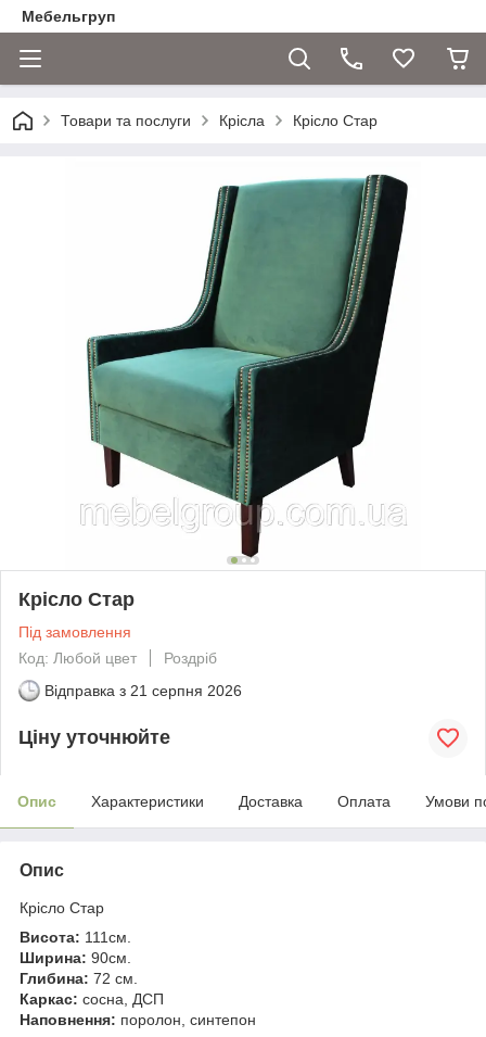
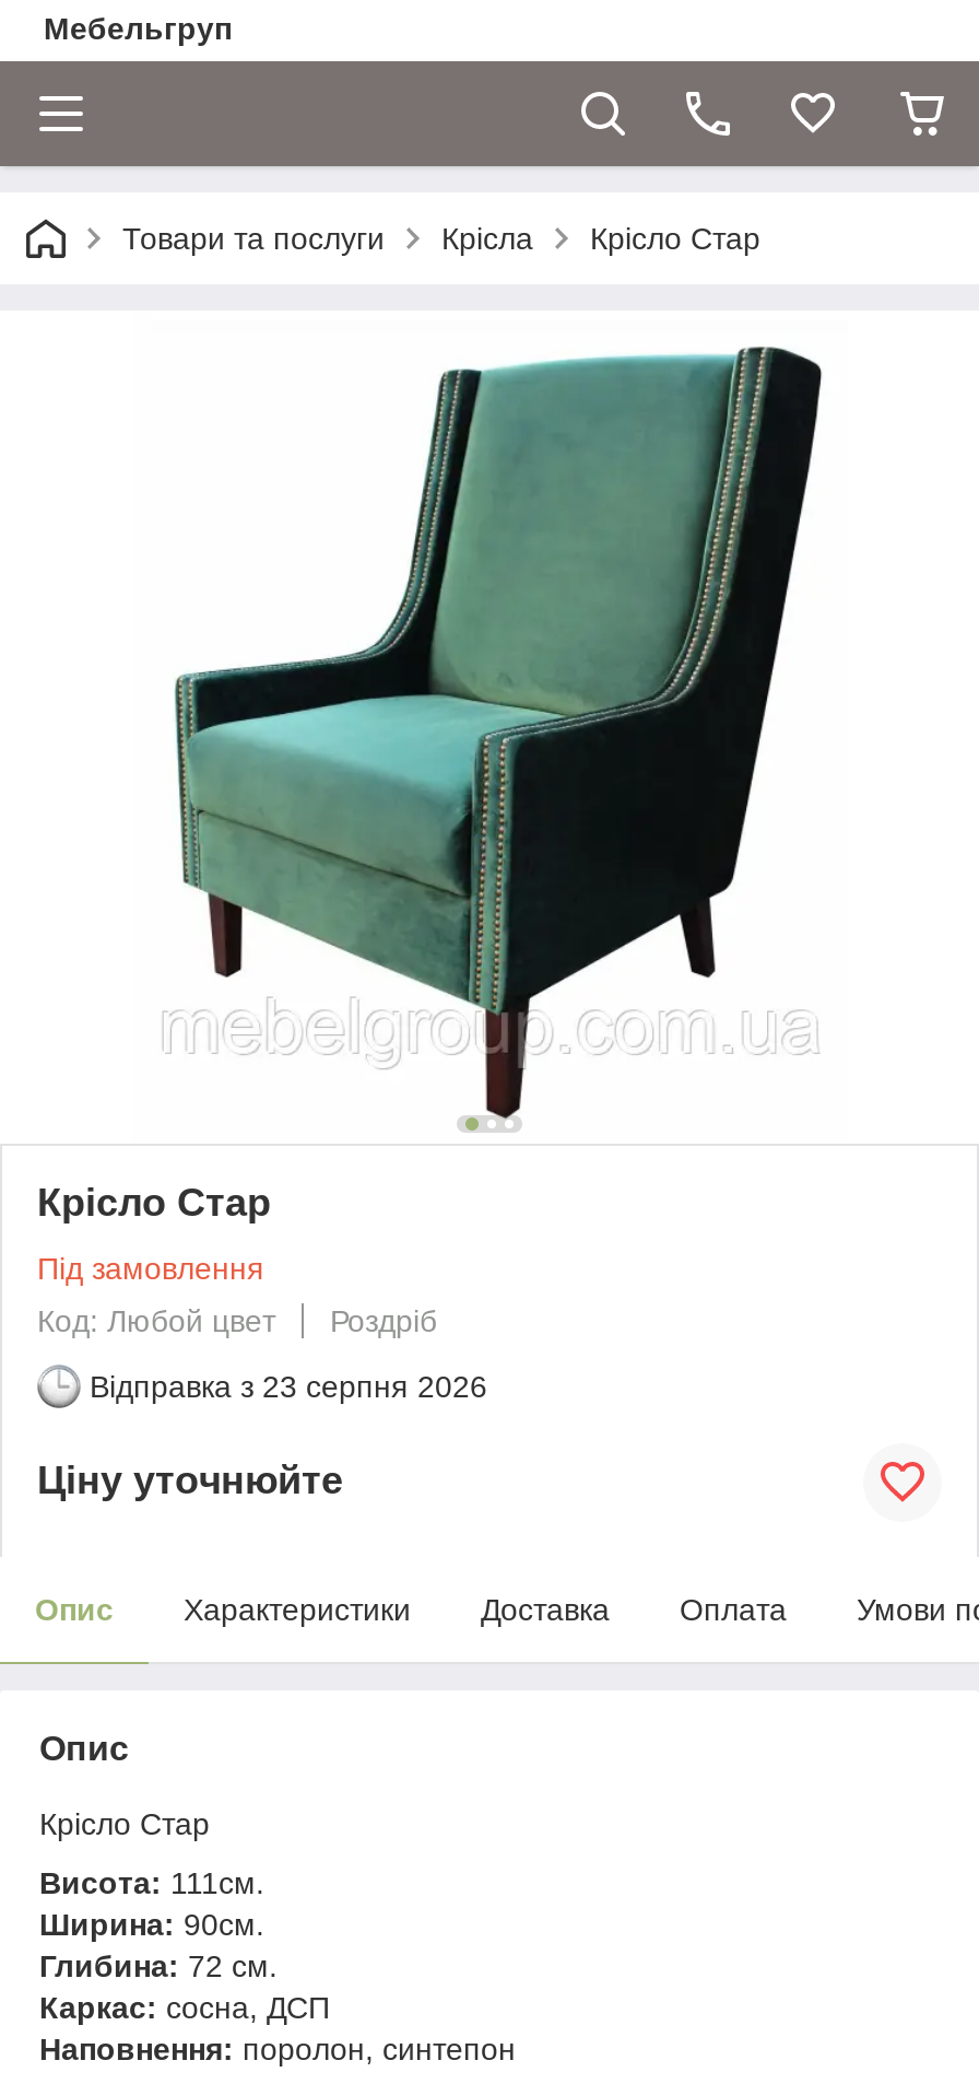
[44,682,242,699] Відправка з 21 серпня 2026 -> [90,1368,487,1403] Відправка з 23 серпня 2026

